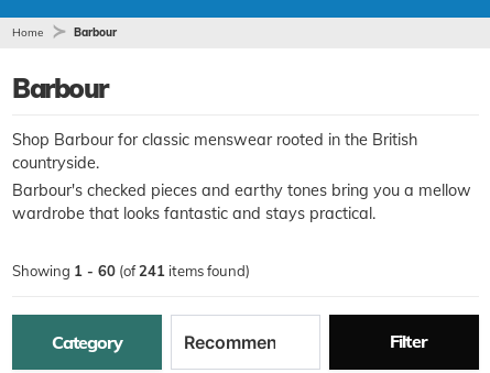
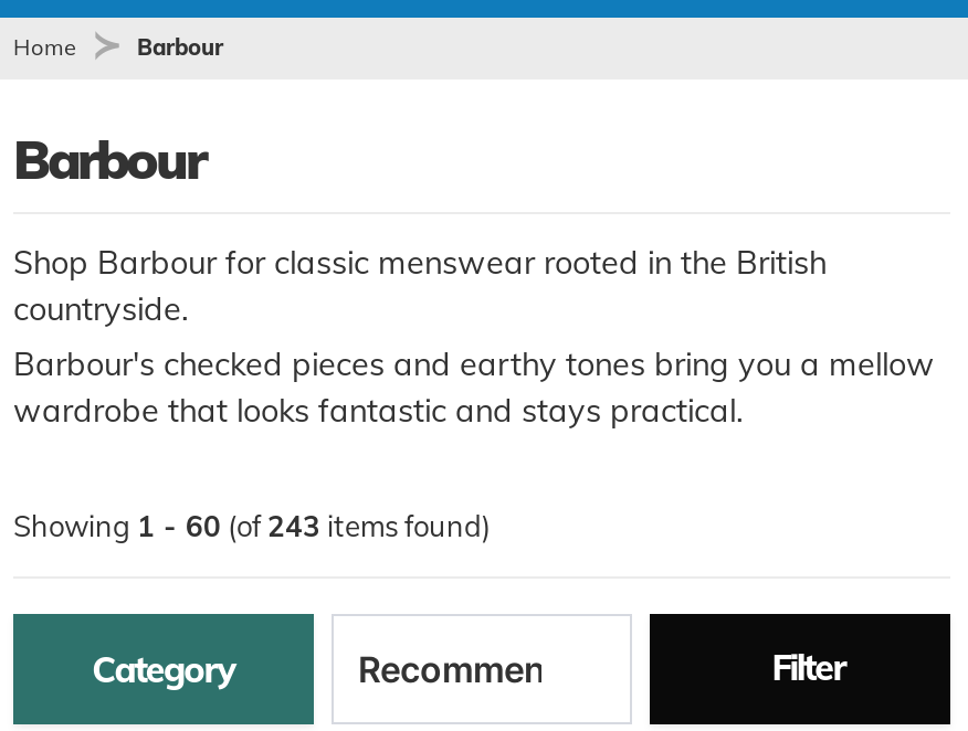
[12,262,250,279] Showing 1 - 60 (of 241 items found) -> [13,508,491,543] Showing 1 - 60 (of 243 items found)

